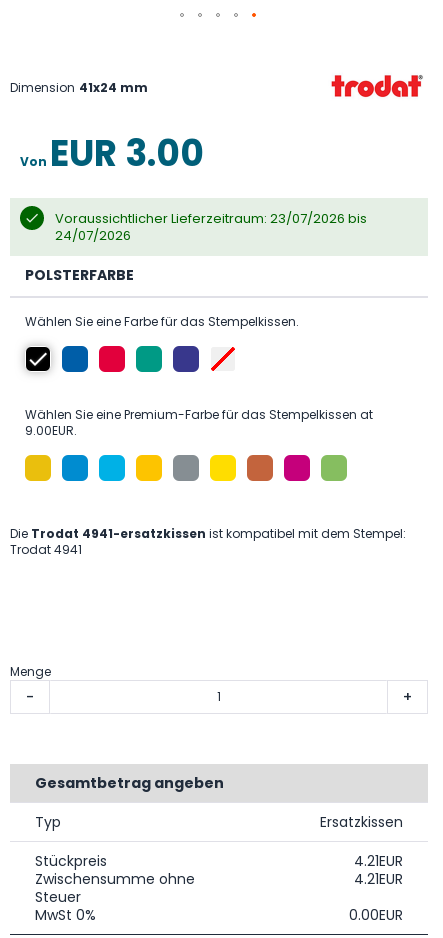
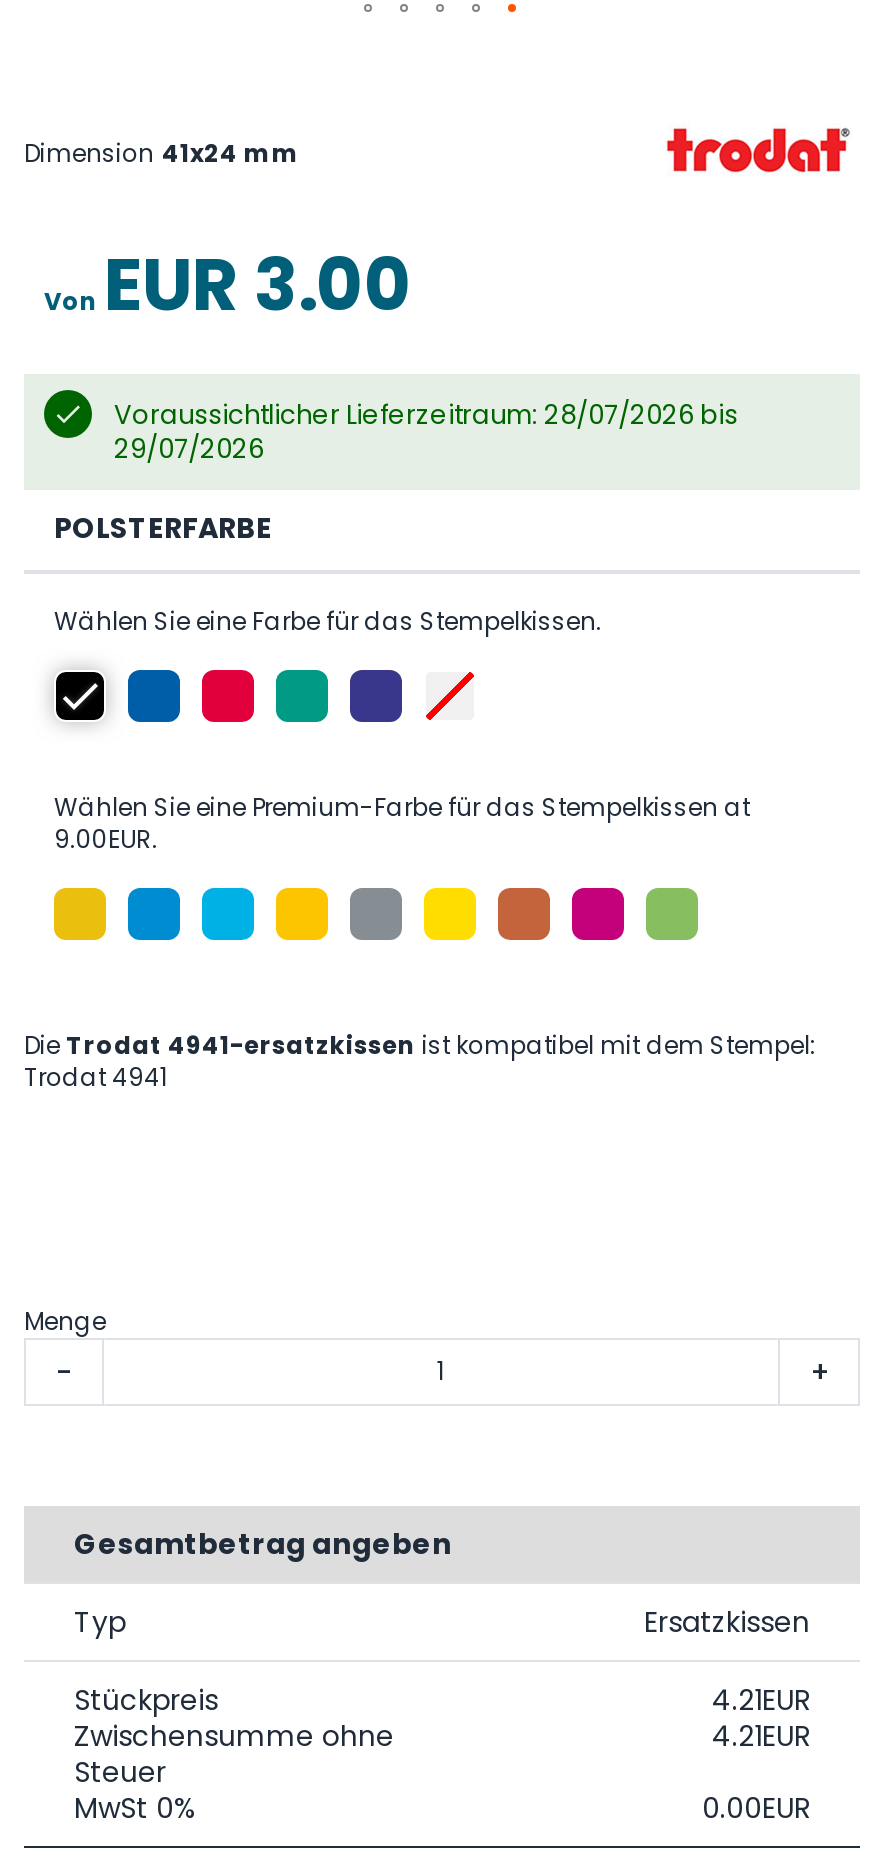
[55,209,367,228] Voraussichtlicher Lieferzeitraum: 23/07/2026 bis -> [114,396,738,434] Voraussichtlicher Lieferzeitraum: 28/07/2026 bis
[55,226,131,245] 24/07/2026 -> [114,430,264,468] 29/07/2026

